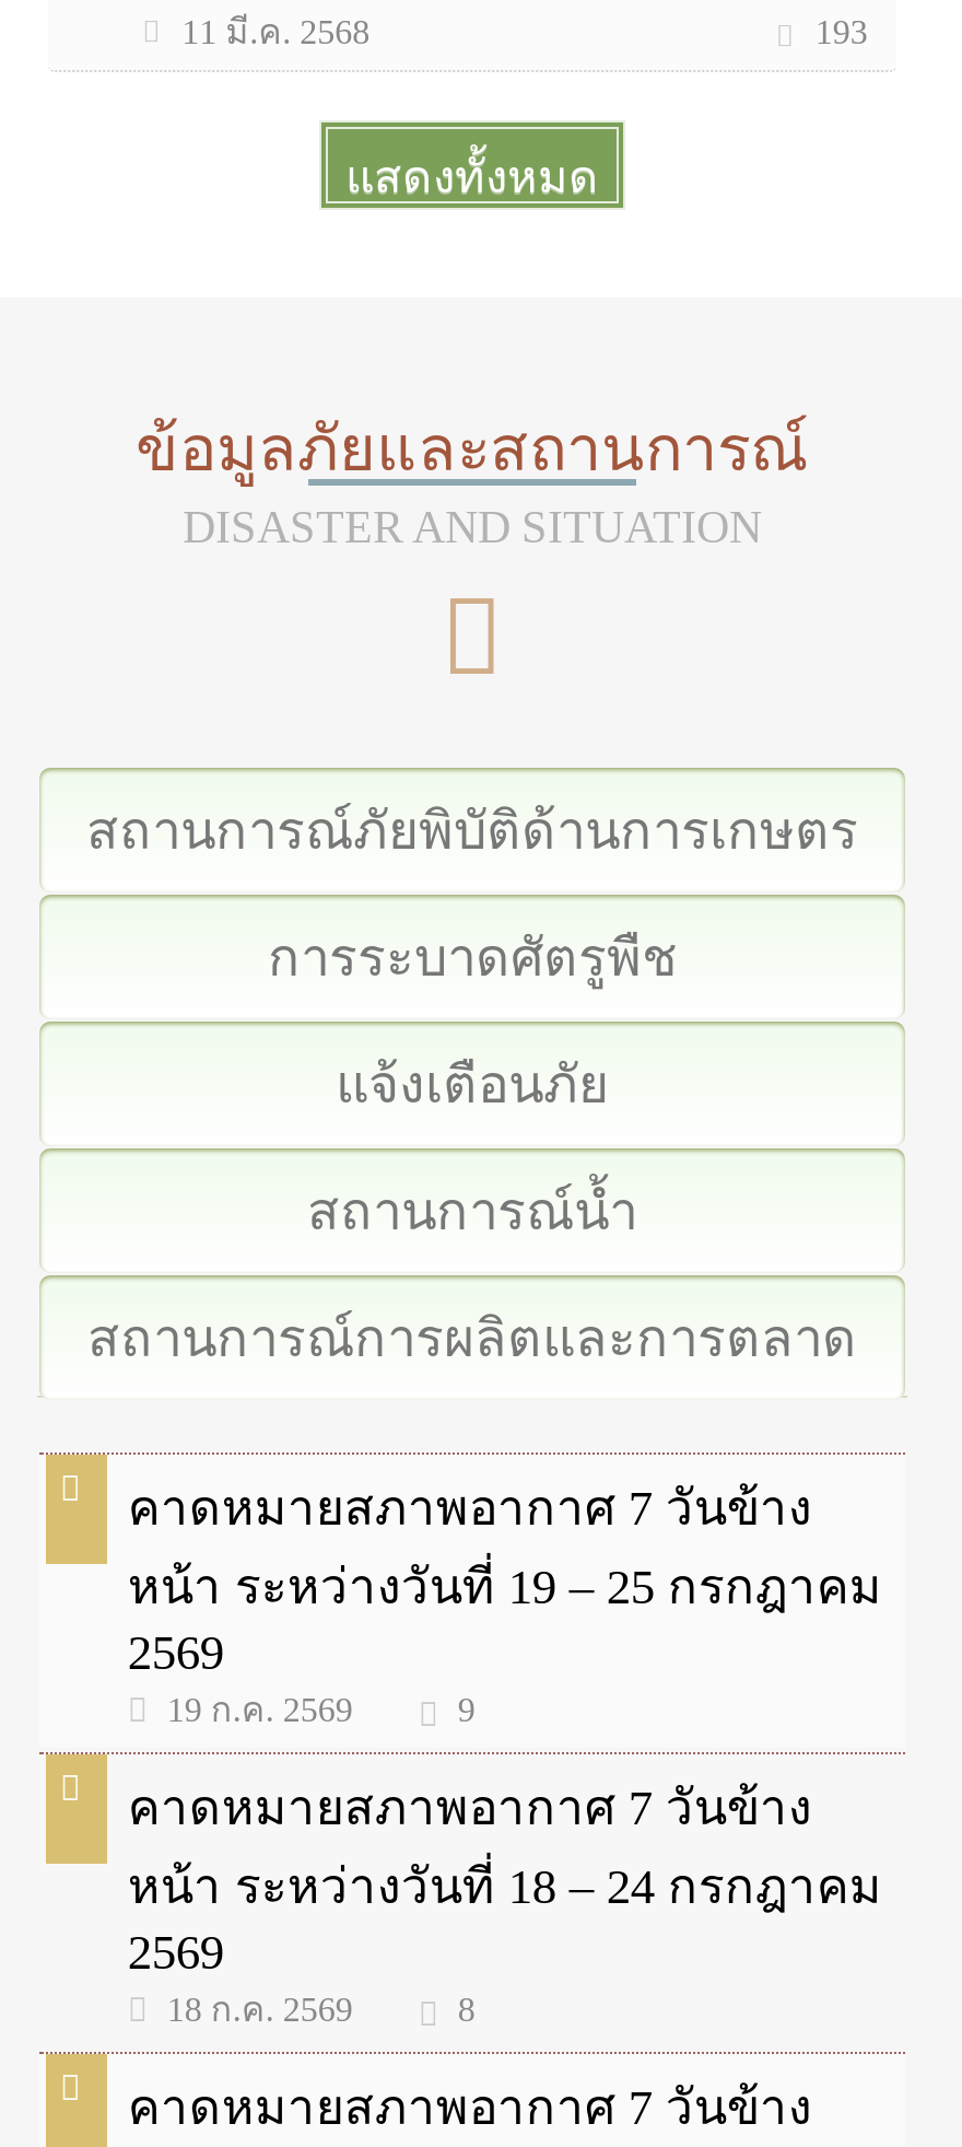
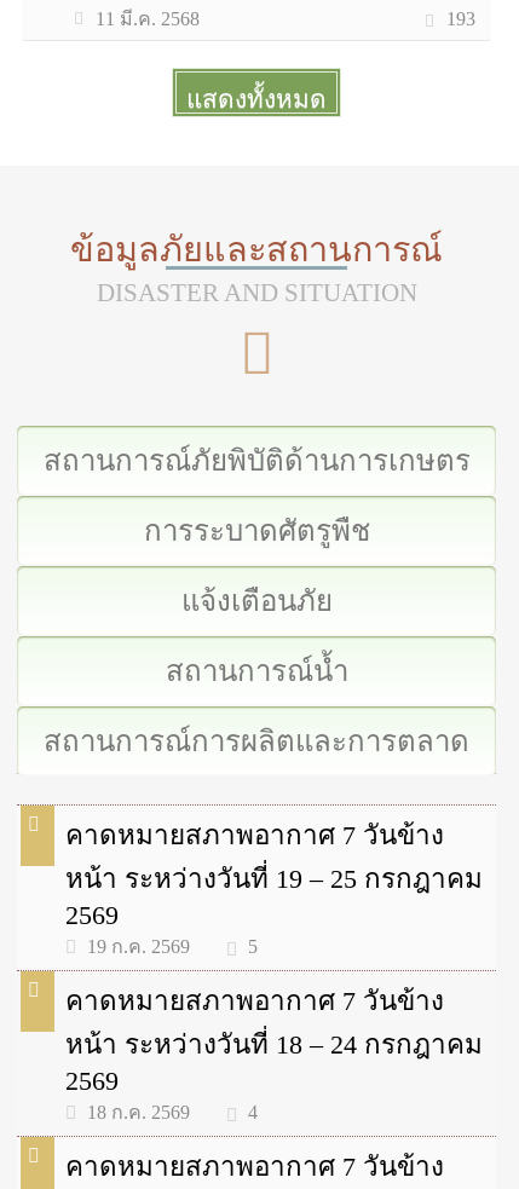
[458,1690,475,1727] 9 -> [248,936,258,956] 5
[458,1990,475,2027] 8 -> [248,1101,258,1122] 4

